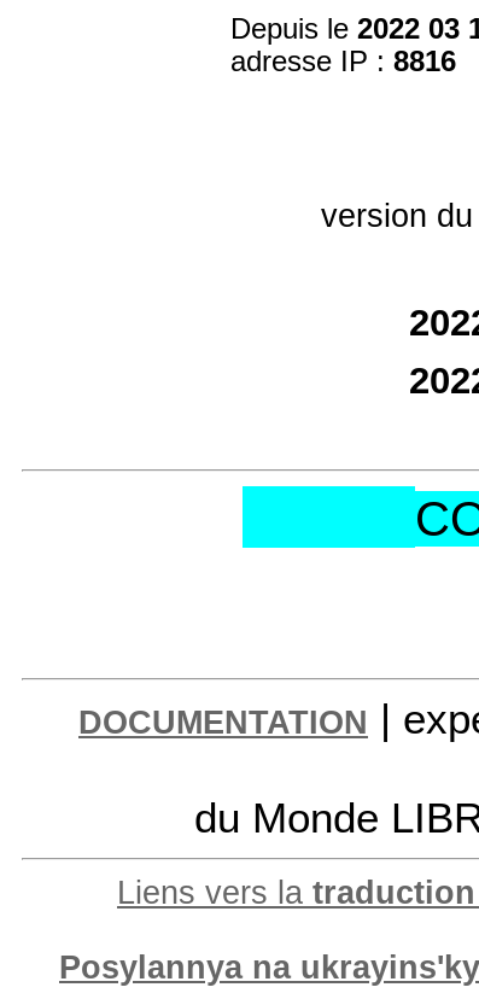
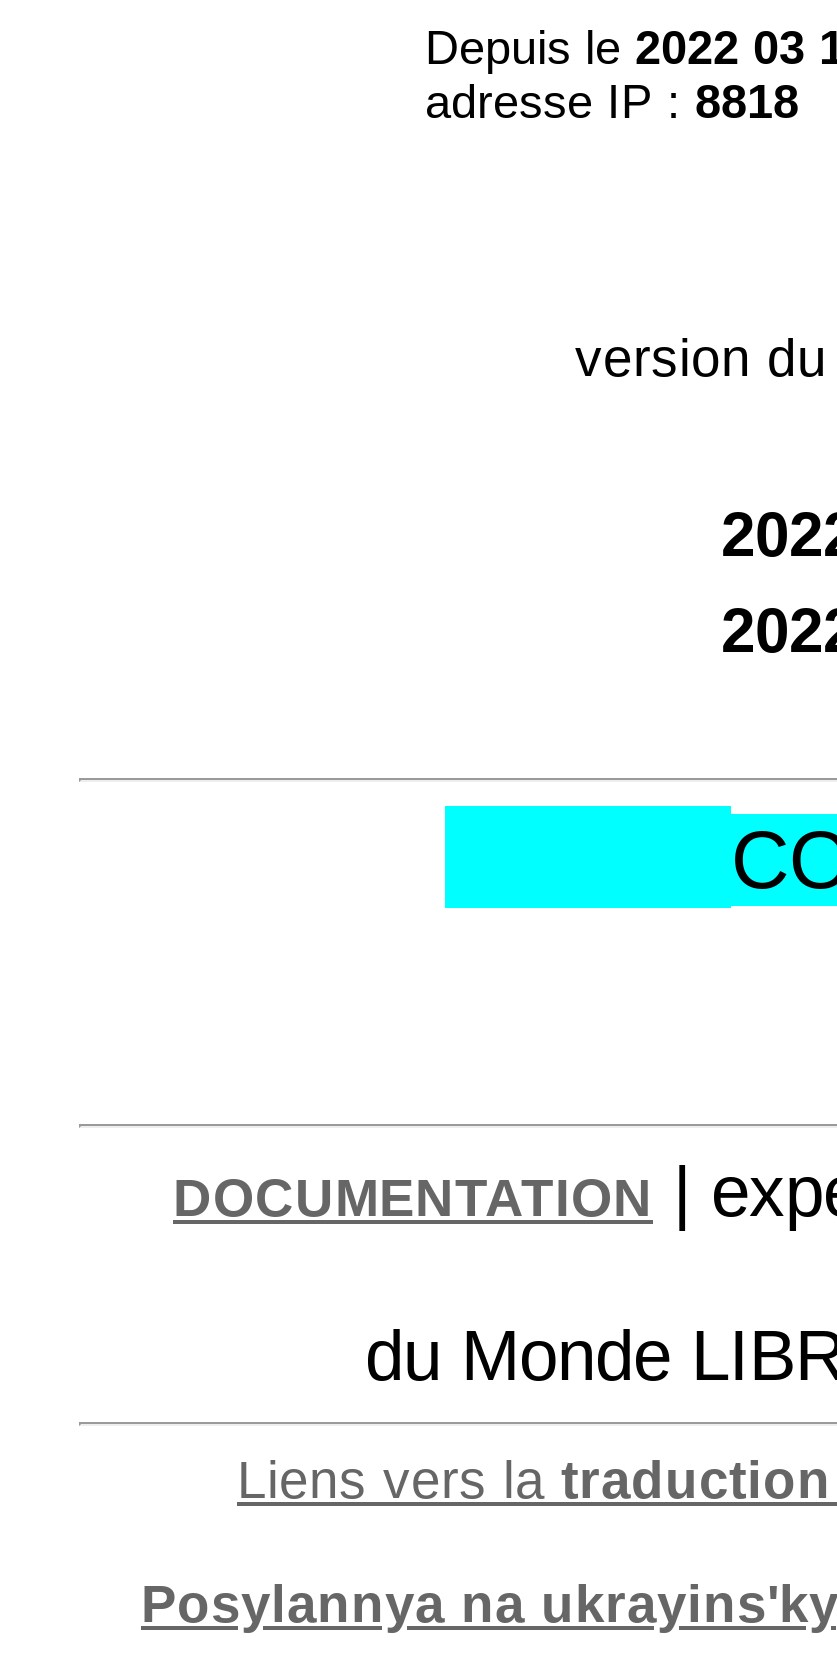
[230,46,456,77] adresse IP : 8816 -> [425,76,799,128] adresse IP : 8818

